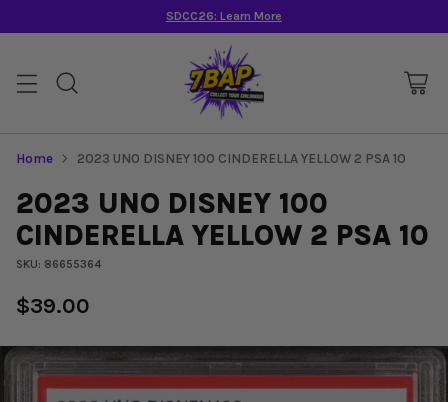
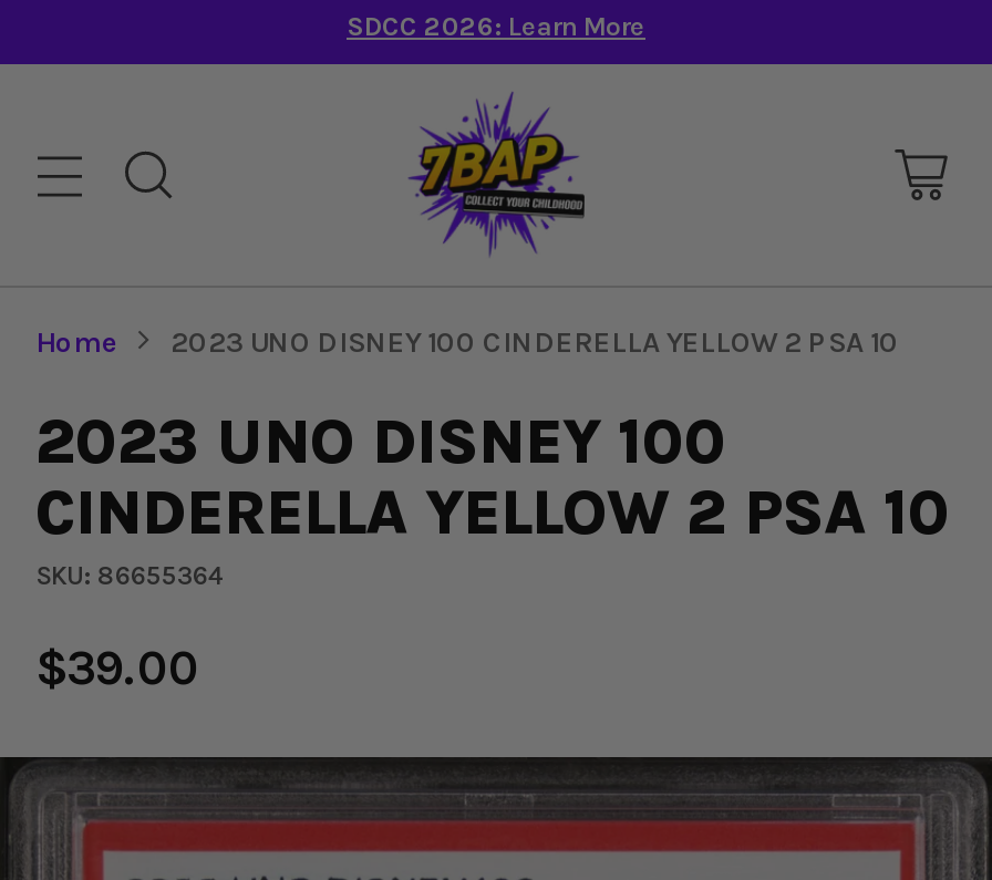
[166,9,282,23] SDCC26: Learn More -> [347,11,645,42] SDCC 2026: Learn More

